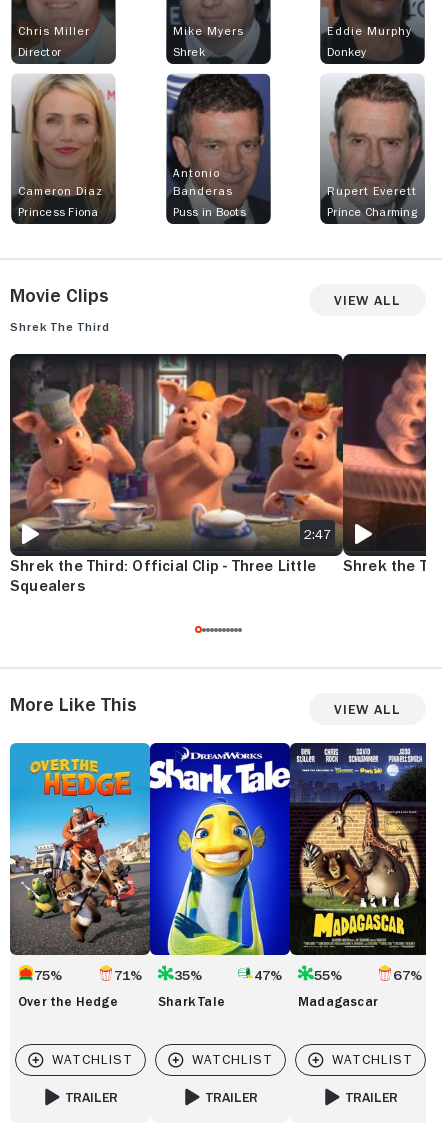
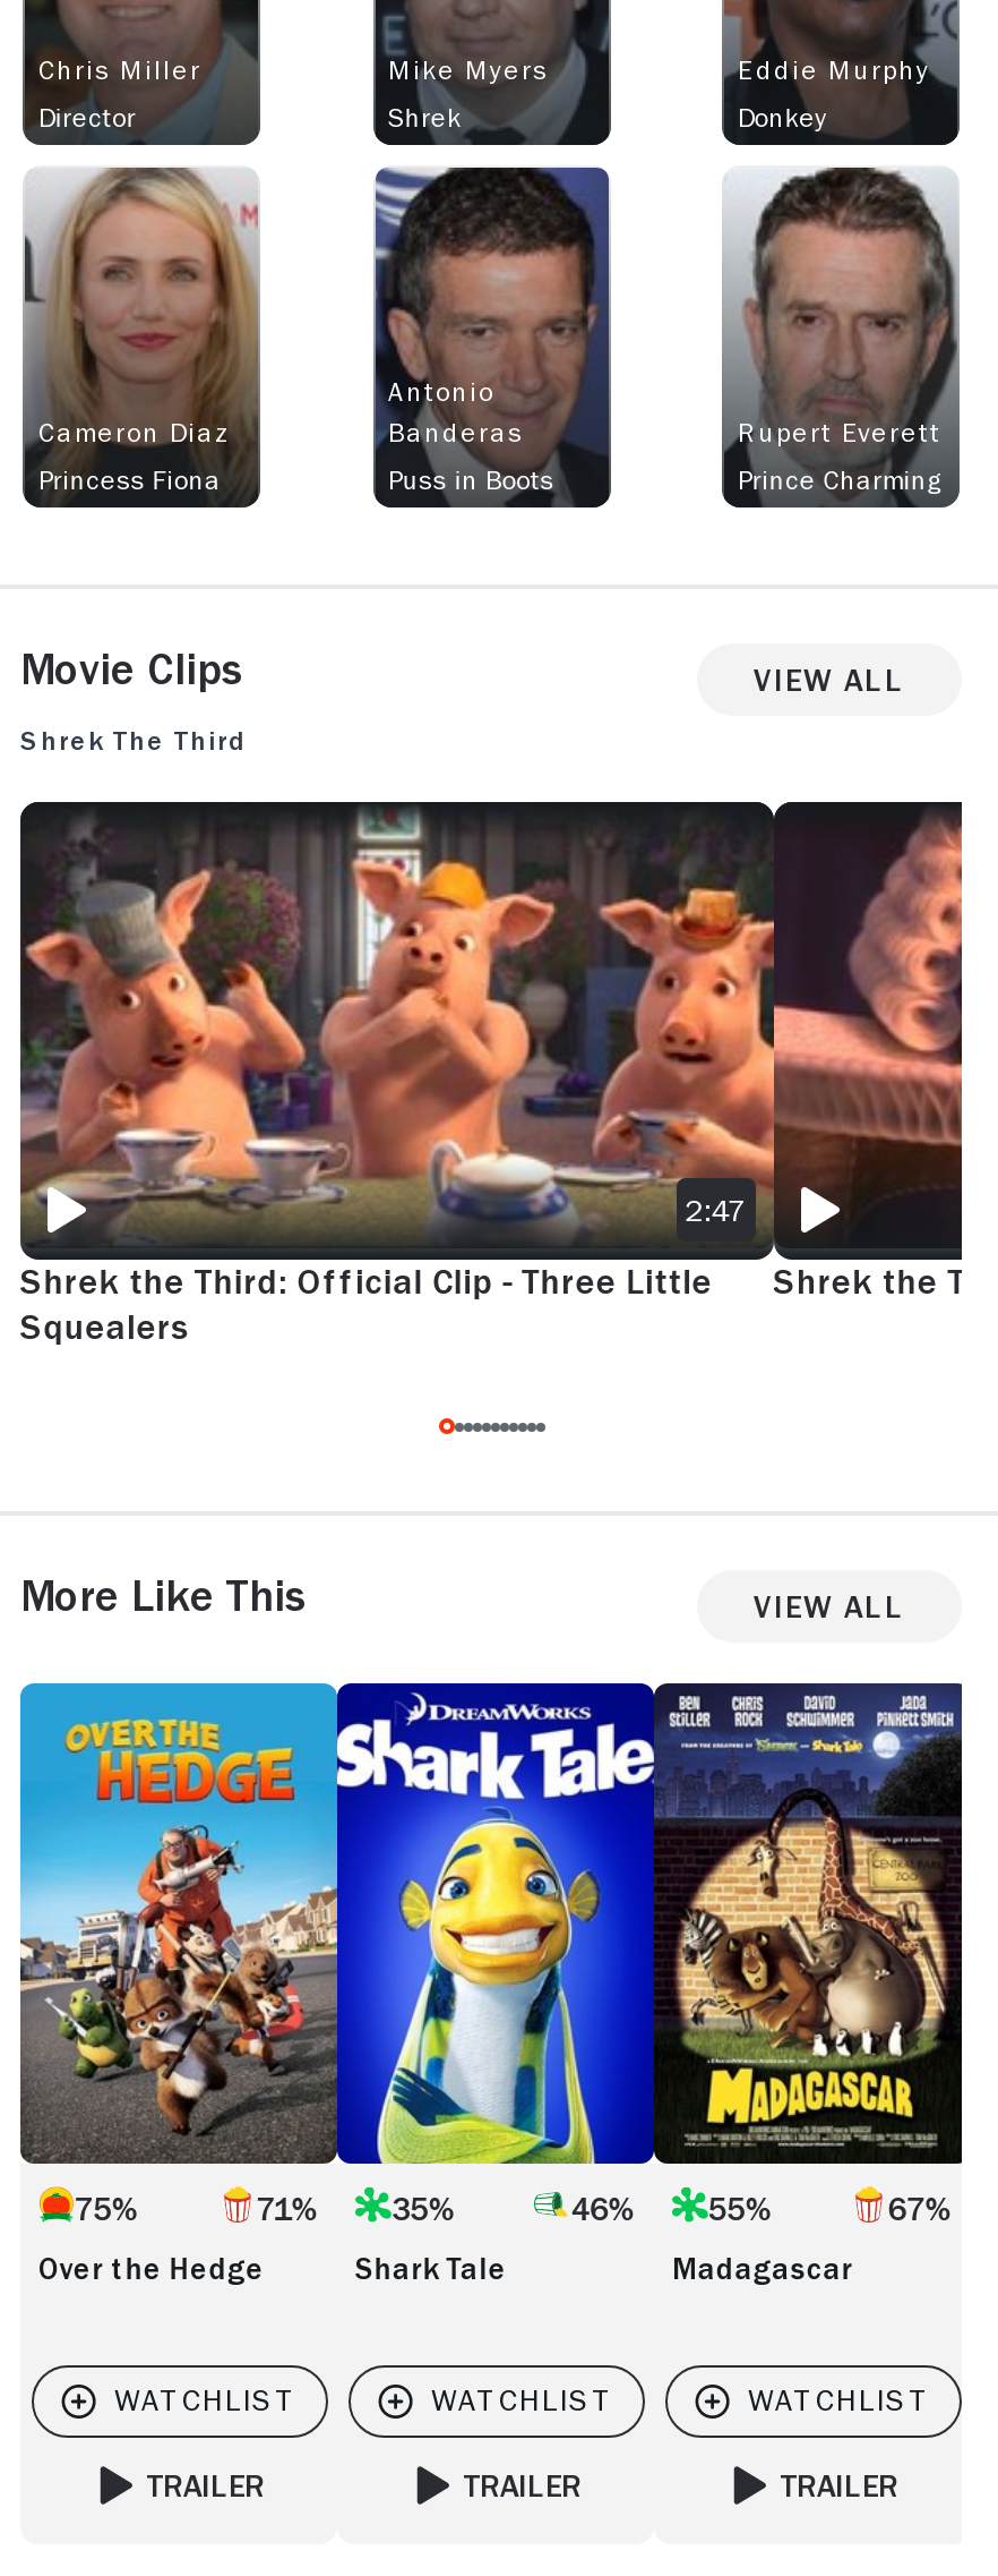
[254,968,282,982] 47% -> [571,2194,636,2226] 46%

